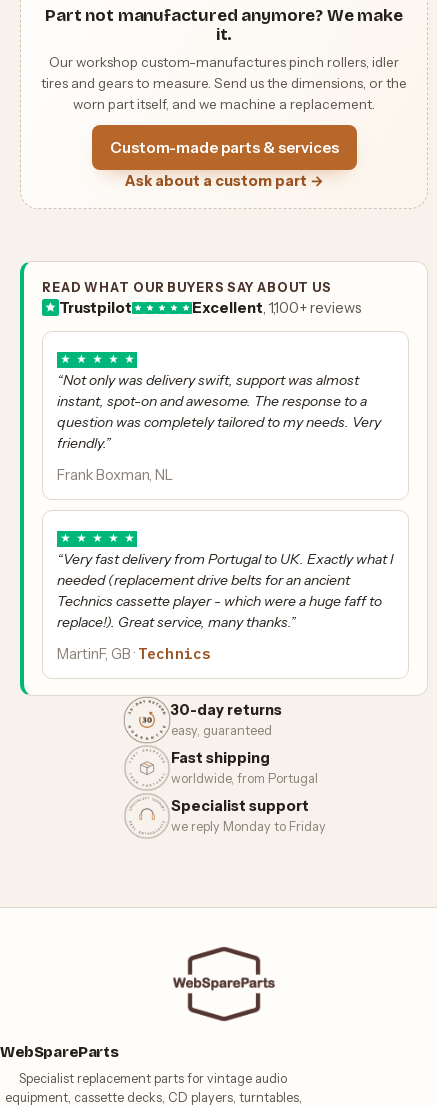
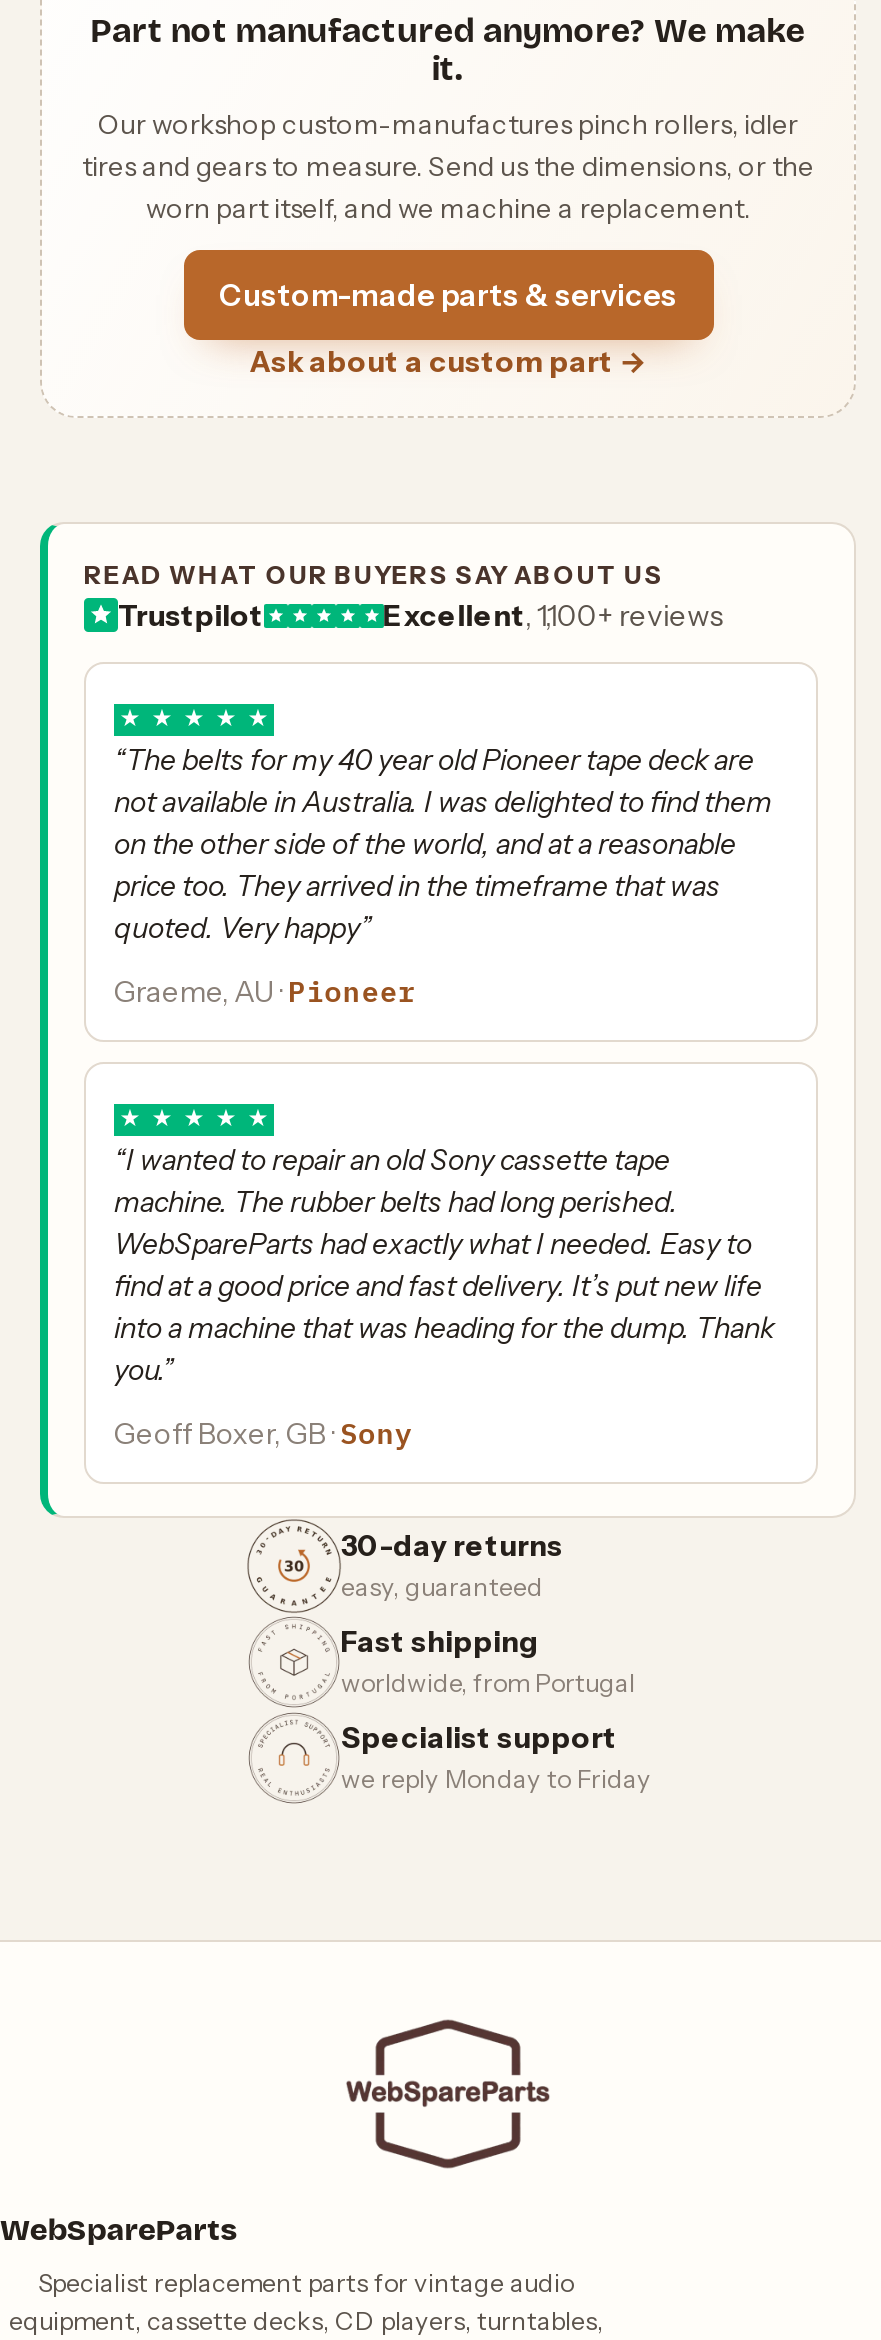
[57,371,381,452] “Not only was delivery swift, support was almost | instant, spot-on and awesome. The response to a | question was completely tailored to my needs. Very | friendly.” -> [114,742,772,946] “The belts for my 40 year old Pioneer tape deck are | not available in Australia. I was delighted to find them | on the other side of the world, and at a reasonable | price too. They arrived in the timeframe that was | quoted. Very happy”
[57,466,173,484] Frank Boxman, NL -> [114,972,416,1010] Graeme, AU · Pioneer
[57,550,394,631] “Very fast delivery from Portugal to UK. Exactly what I | needed (replacement drive belts for an ancient | Technics cassette player - which were a huge faff to | replace!). Great service, many thanks.” -> [114,1142,774,1388] “I wanted to repair an old Sony cassette tape | machine. The rubber belts had long perished. | WebSpareParts had exactly what I needed. Easy to | find at a good price and fast delivery. It’s put new life | into a machine that was heading for the dump. Thank | you.”
[57,644,211,663] MartinF, GB · Technics -> [114,1414,413,1452] Geoff Boxer, GB · Sony

